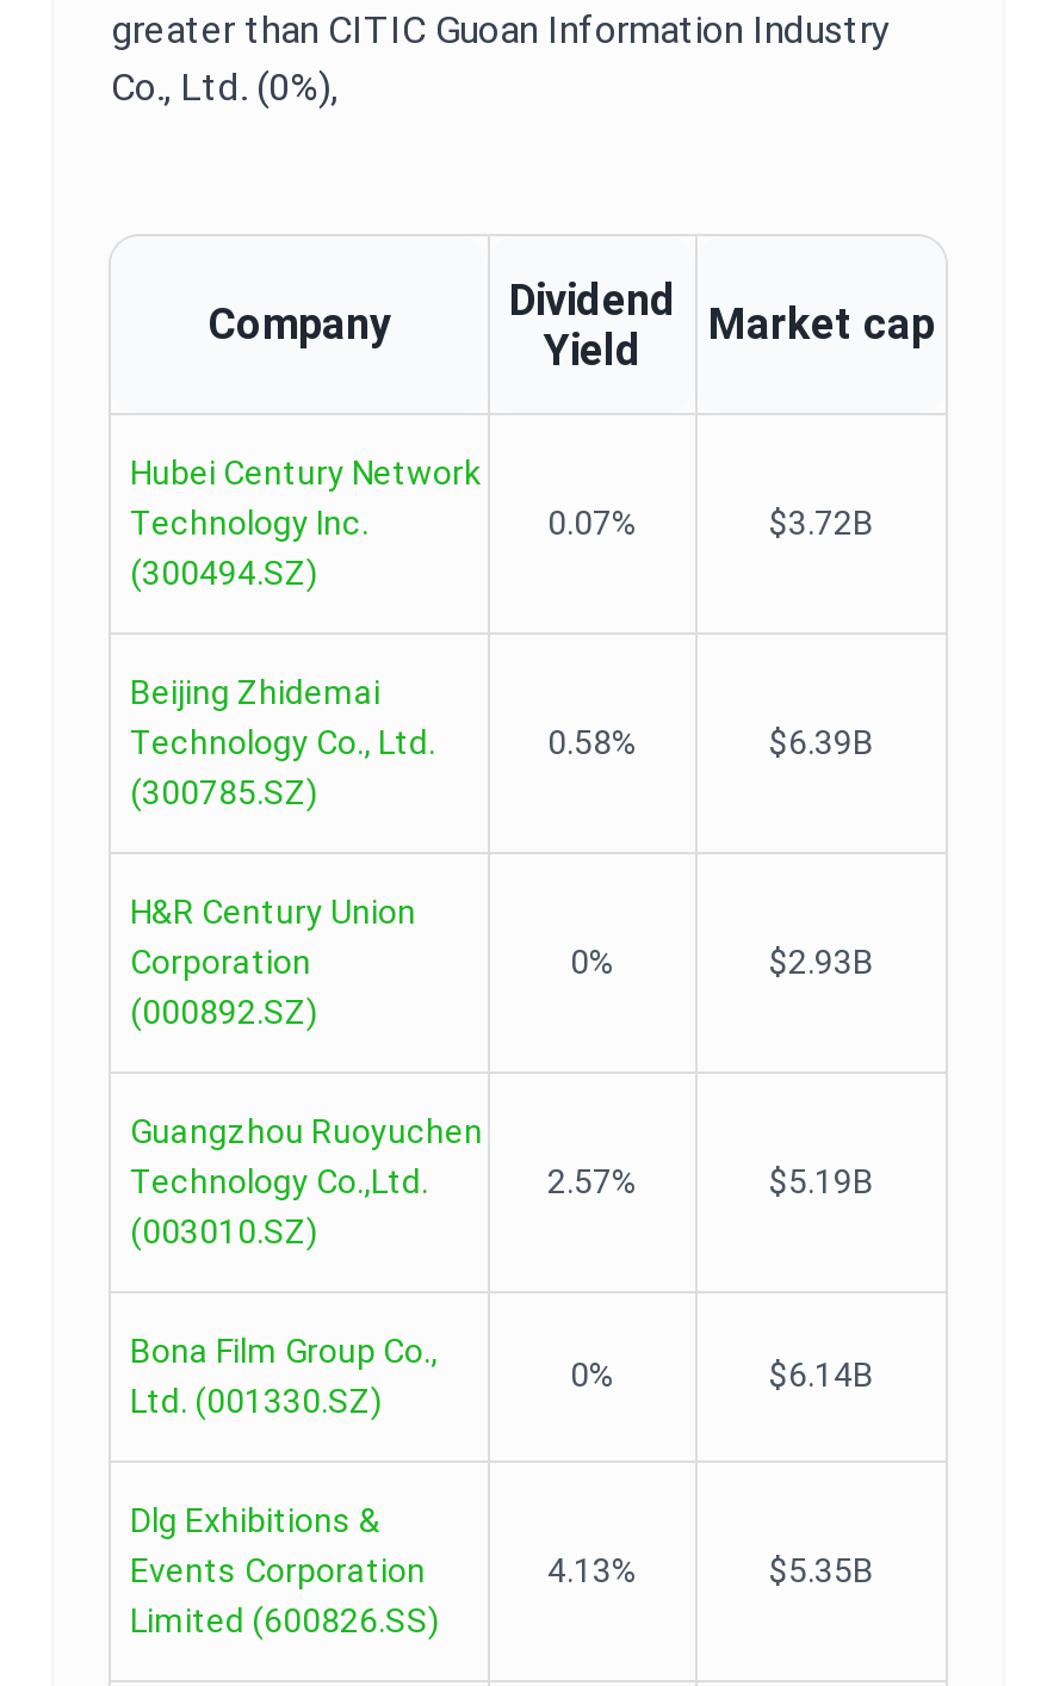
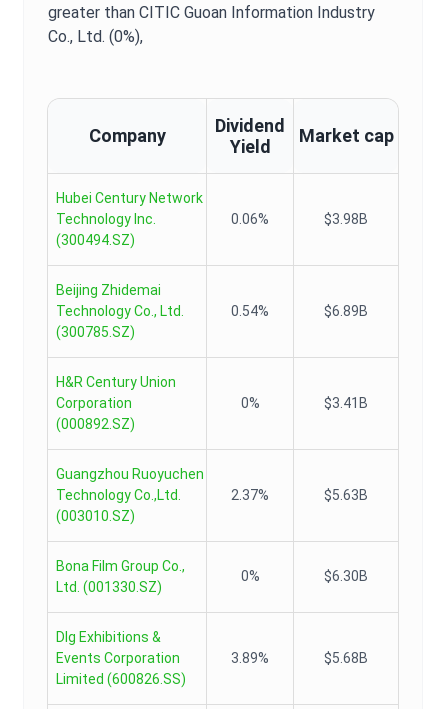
[547,504,874,542] 0.07% | $3.72B -> [231,211,368,227] 0.06% | $3.98B
[547,723,874,761] 0.58% | $6.39B -> [231,303,368,319] 0.54% | $6.89B
[769,943,874,981] $2.93B -> [324,395,368,411] $3.41B
[547,1162,874,1200] 2.57% | $5.19B -> [231,487,368,503] 2.37% | $5.63B
[769,1355,874,1394] $6.14B -> [324,568,368,584] $6.30B
[547,1551,874,1589] 4.13% | $5.35B -> [231,650,368,666] 3.89% | $5.68B

